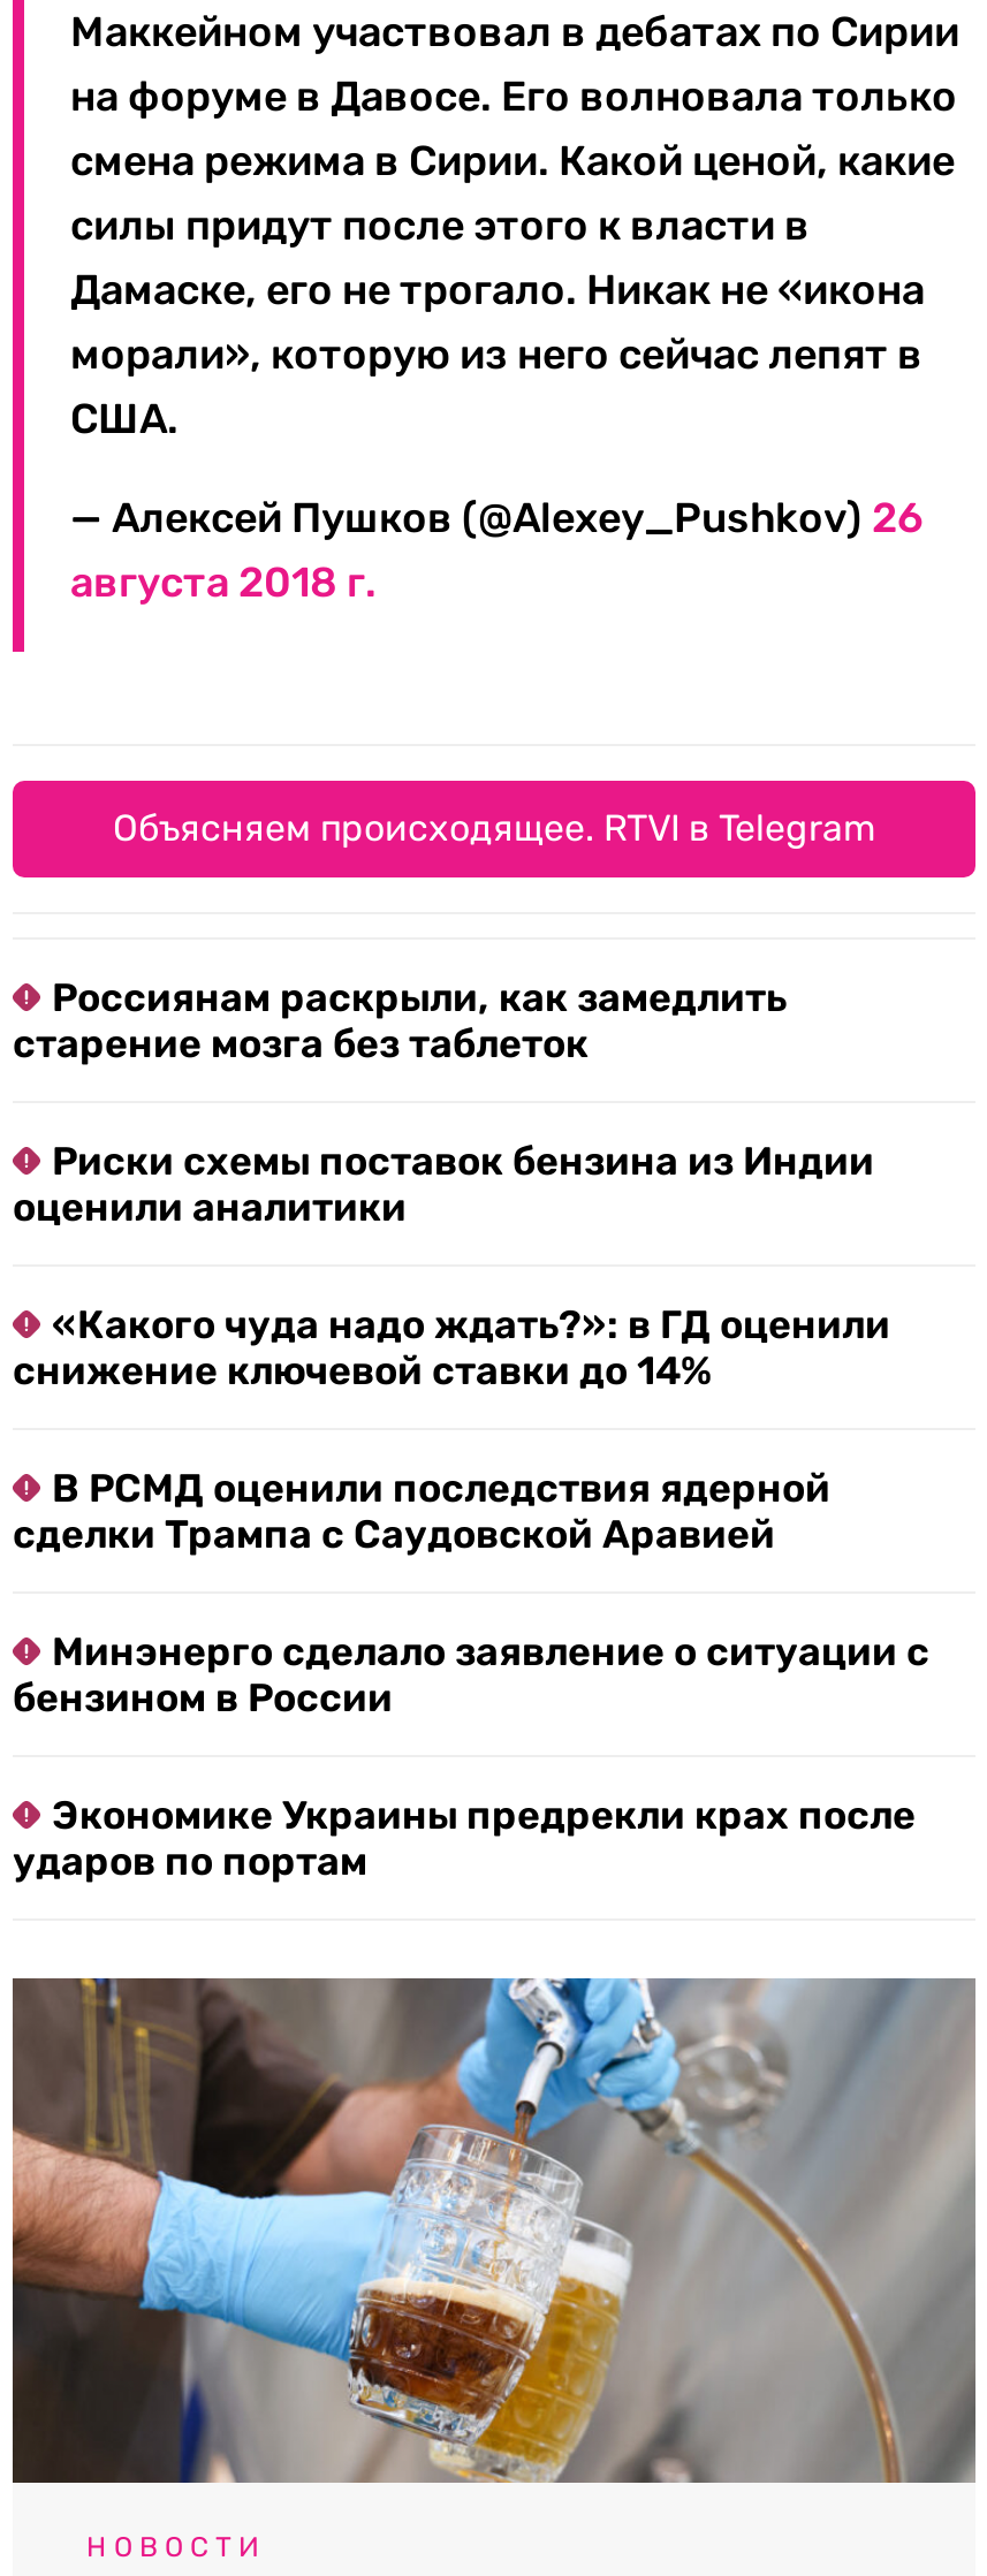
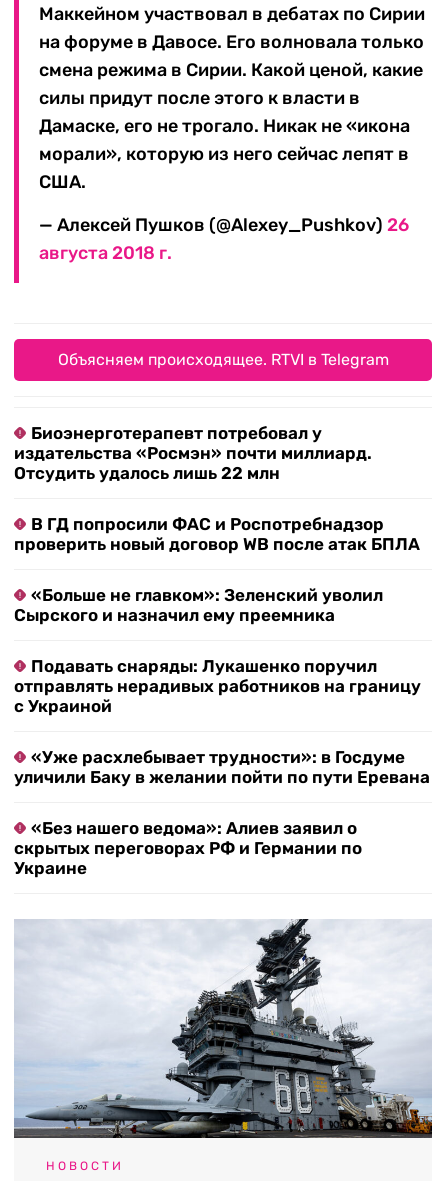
[13,974,787,1067] Россиянам раскрыли, как замедлить | старение мозга без таблеток -> [14,423,372,483] Биоэнерготерапевт потребовал у | издательства «Росмэн» почти миллиард. | Отсудить удалось лишь 22 млн
[13,1138,874,1230] Риски схемы поставок бензина из Индии | оценили аналитики -> [14,514,420,554] В ГД попросили ФАС и Роспотребнадзор | проверить новый договор WB после атак БПЛА
[13,1301,890,1394] «Какого чуда надо ждать?»: в ГД оценили | снижение ключевой ставки до 14% -> [14,585,383,625] «Больше не главком»: Зеленский уволил | Сырского и назначил ему преемника
[13,1465,830,1557] В РСМД оценили последствия ядерной | сделки Трампа с Саудовской Аравией -> [14,656,421,716] Подавать снаряды: Лукашенко поручил | отправлять нерадивых работников на границу | с Украиной
[13,1629,929,1721] Минэнерго сделало заявление о ситуации с | бензином в России -> [14,747,430,787] «Уже расхлебывает трудности»: в Госдуме | уличили Баку в желании пойти по пути Еревана
[13,1792,916,1884] Экономике Украины предрекли крах после | ударов по портам -> [14,818,362,878] «Без нашего ведома»: Алиев заявил о | скрытых переговорах РФ и Германии по | Украине
[10,1978,975,2485] [image] -> [14,919,433,1139] [image]

